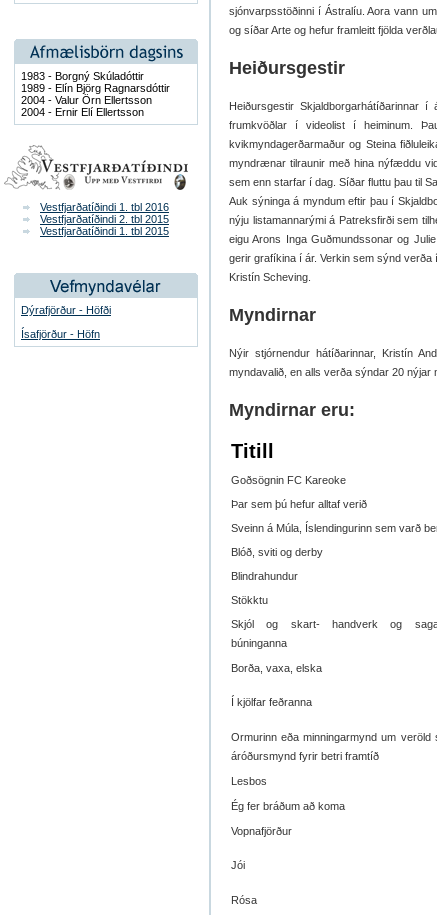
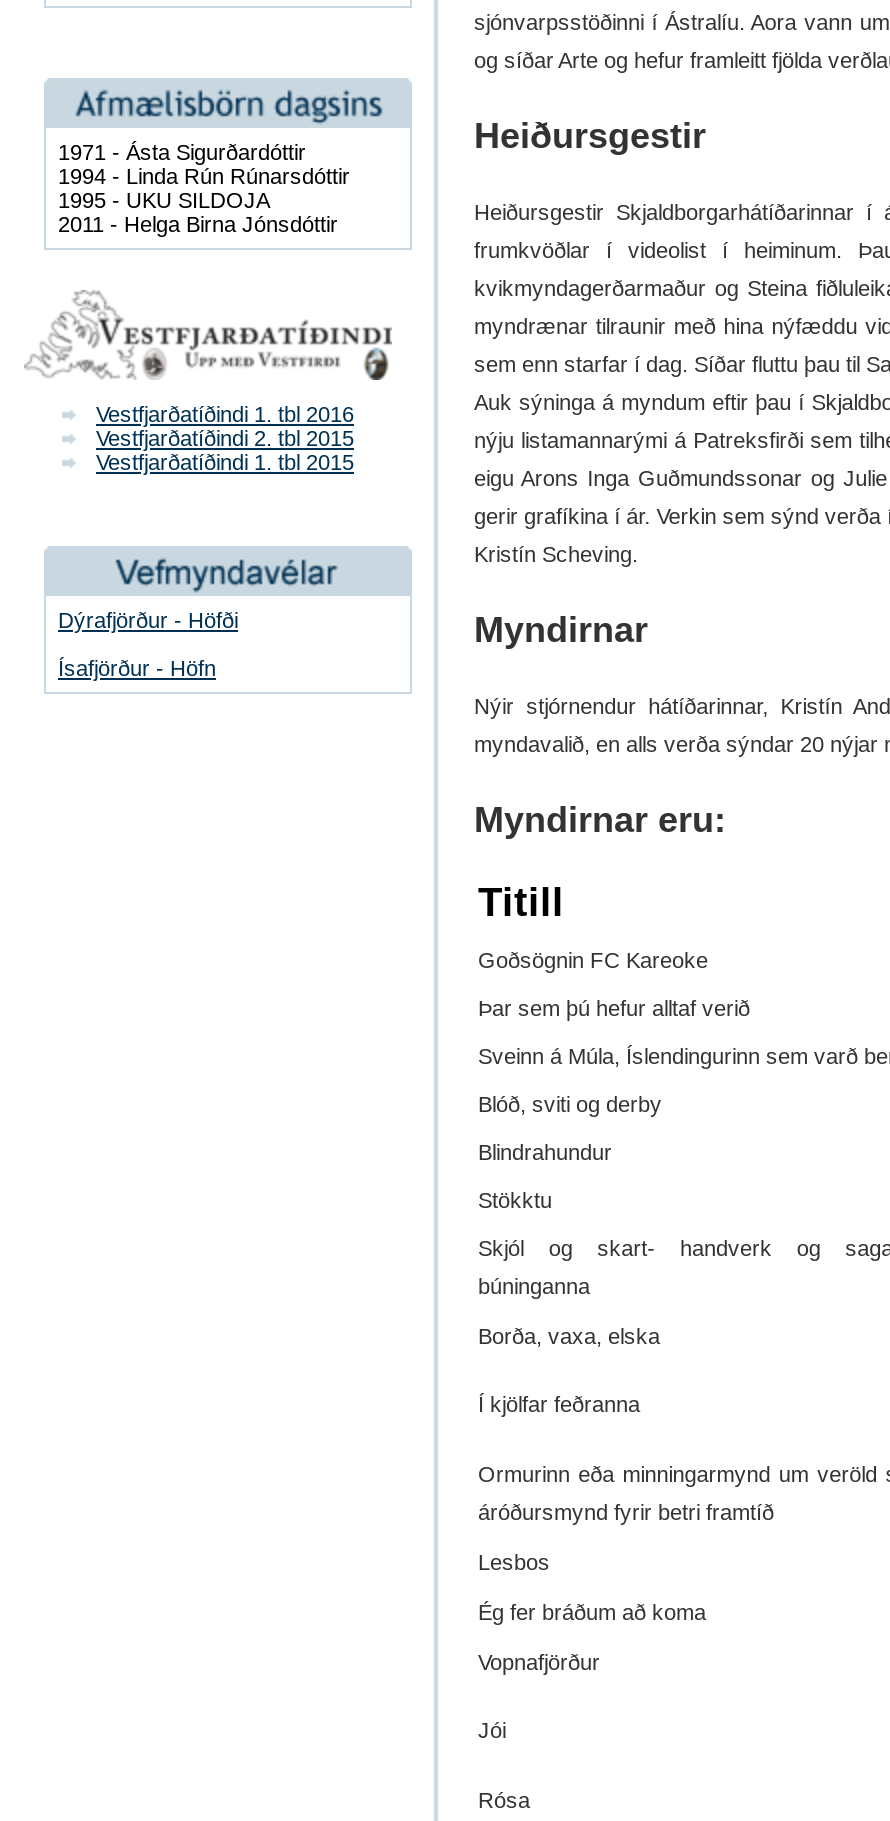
[21,70,170,118] 1983 - Borgný Skúladóttir | 1989 - Elín Björg Ragnarsdóttir | 2004 - Valur Örn Ellertsson | 2004 - Ernir Elí Ellertsson -> [58,140,350,236] 1971 - Ásta Sigurðardóttir | 1994 - Linda Rún Rúnarsdóttir | 1995 - UKU SILDOJA | 2011 - Helga Birna Jónsdóttir

